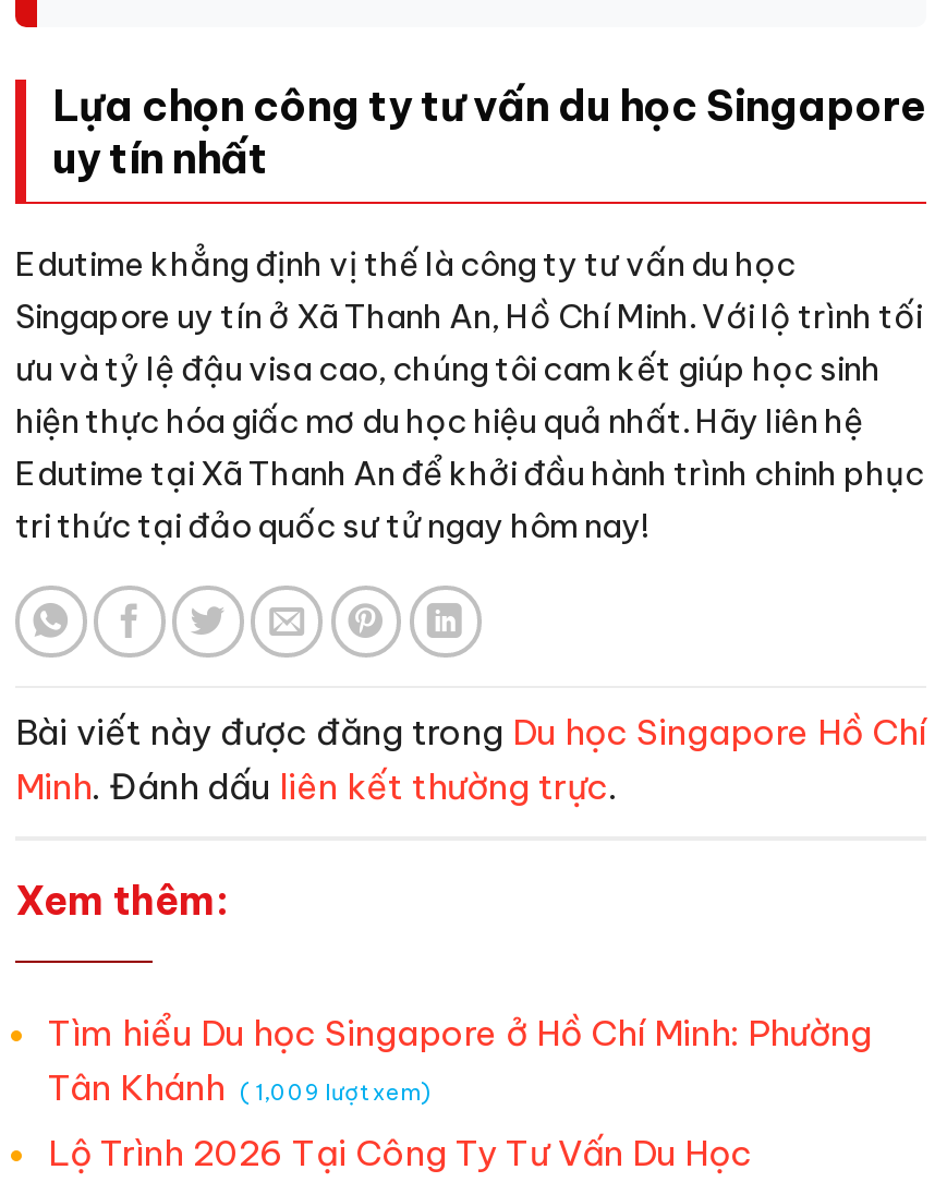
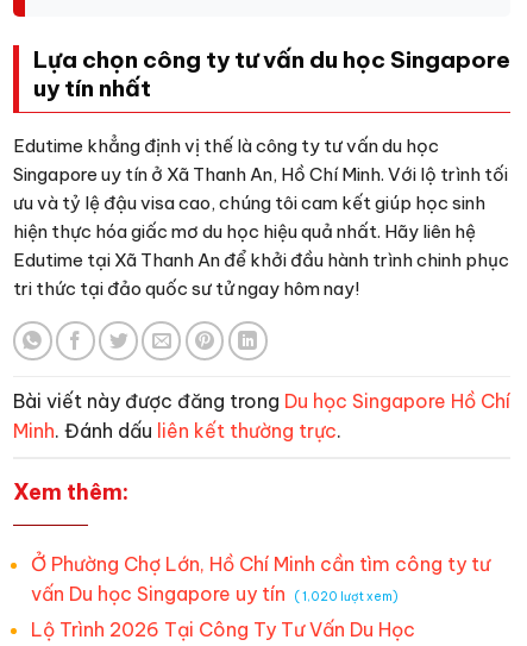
[48,1011,872,1109] Tìm hiểu Du học Singapore ở Hồ Chí Minh: Phường | Tân Khánh (1,009 lượt xem) -> [31,552,490,606] Ở Phường Chợ Lớn, Hồ Chí Minh cần tìm công ty tư | vấn Du học Singapore uy tín (1,020 lượt xem)

